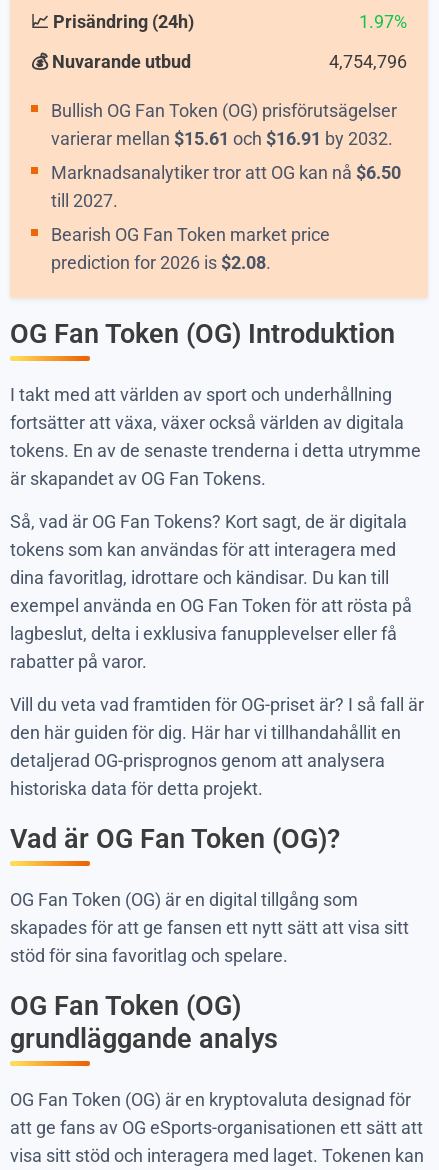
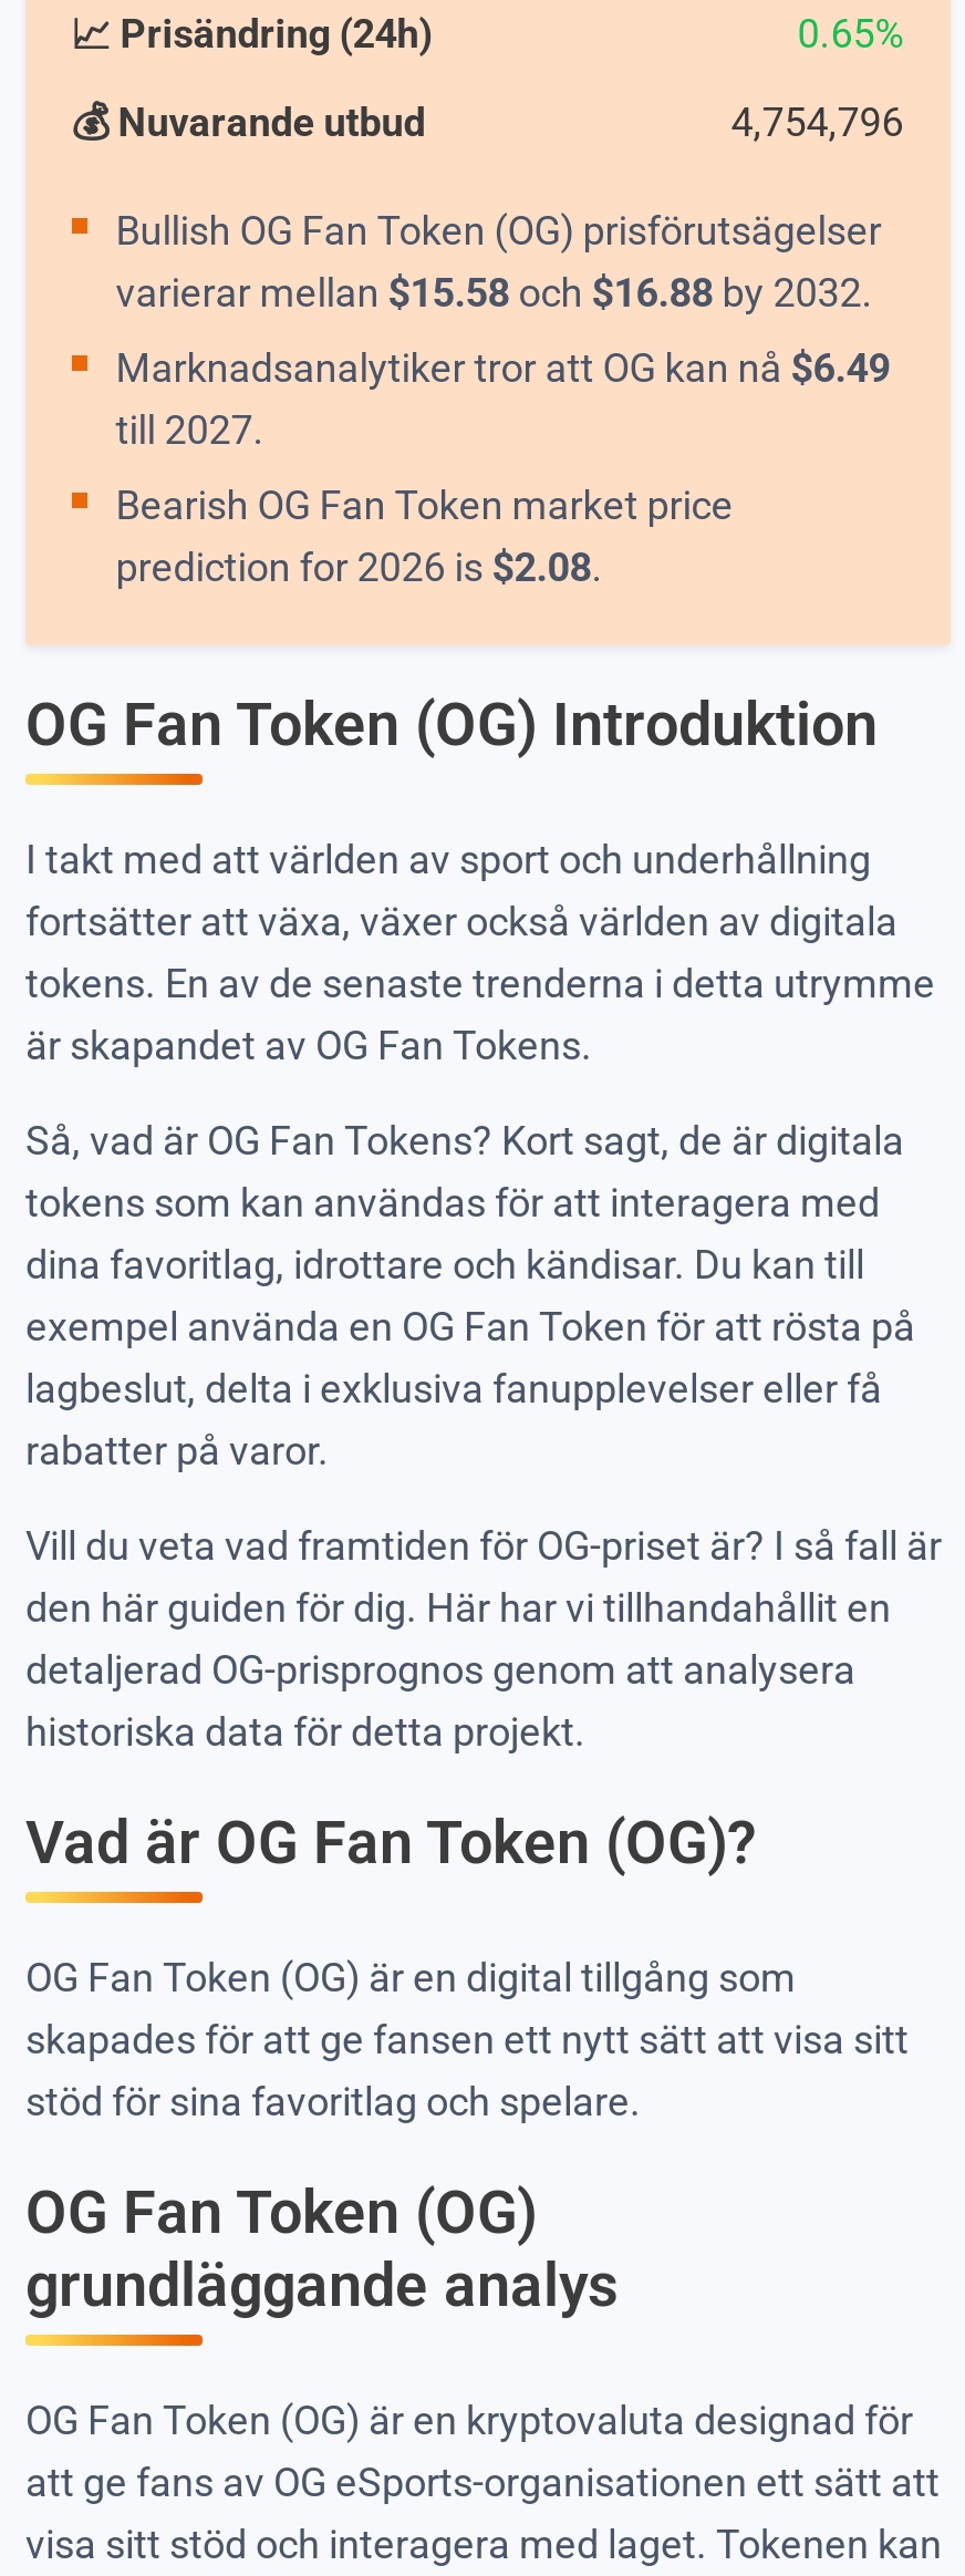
[359,11,407,32] 1.97% -> [797,10,904,56] 0.65%
[51,128,393,149] varierar mellan $15.61 och $16.91 by 2032. -> [116,269,873,315] varierar mellan $15.58 och $16.88 by 2032.
[51,162,401,183] Marknadsanalytiker tror att OG kan nå $6.50 -> [116,344,890,391] Marknadsanalytiker tror att OG kan nå $6.49

